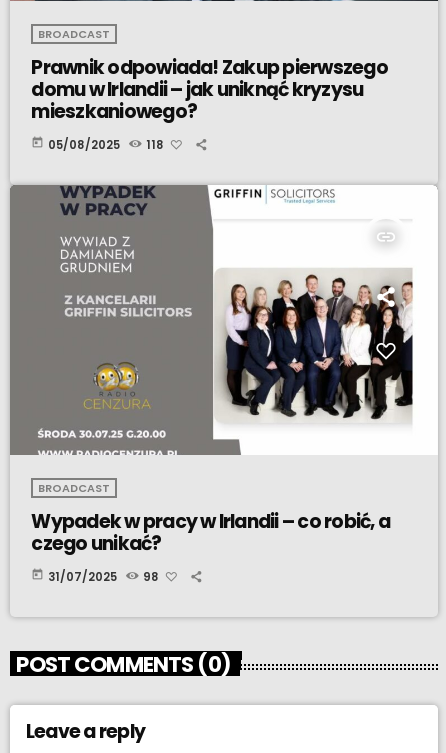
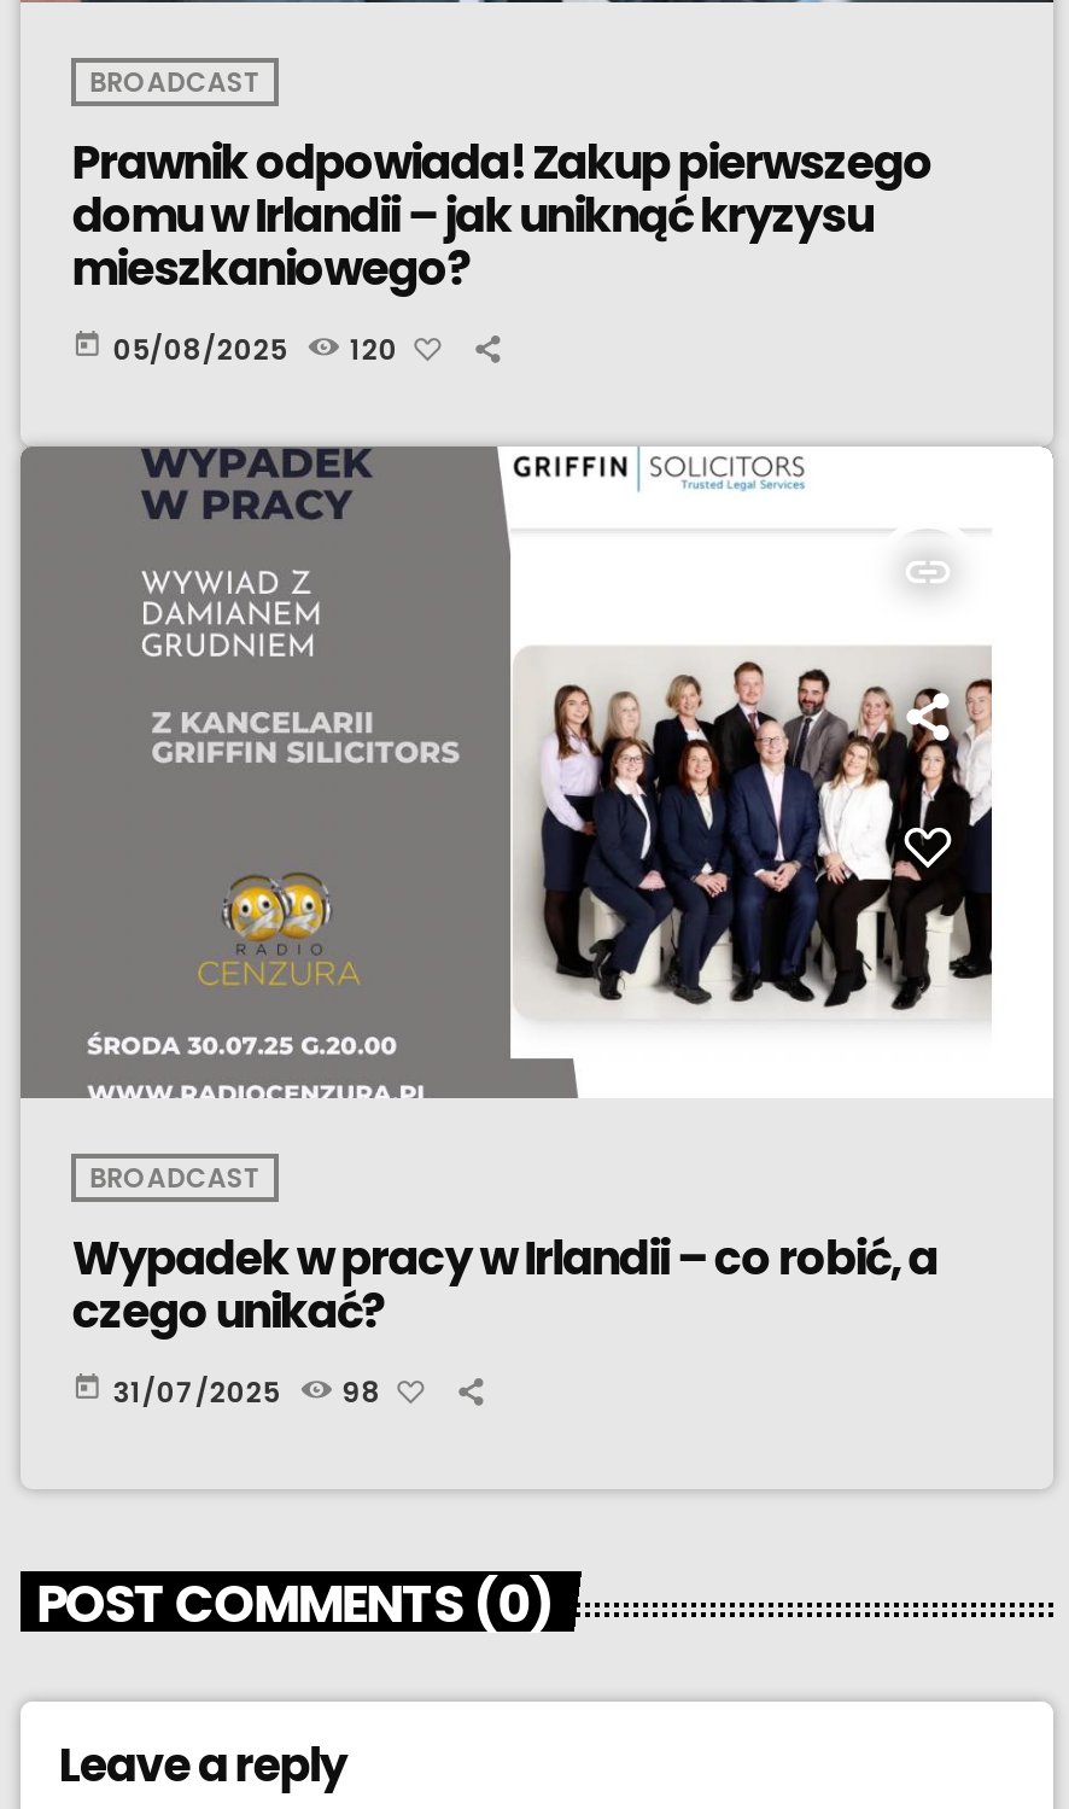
[146,137,164,153] 118 -> [350,331,398,369] 120

